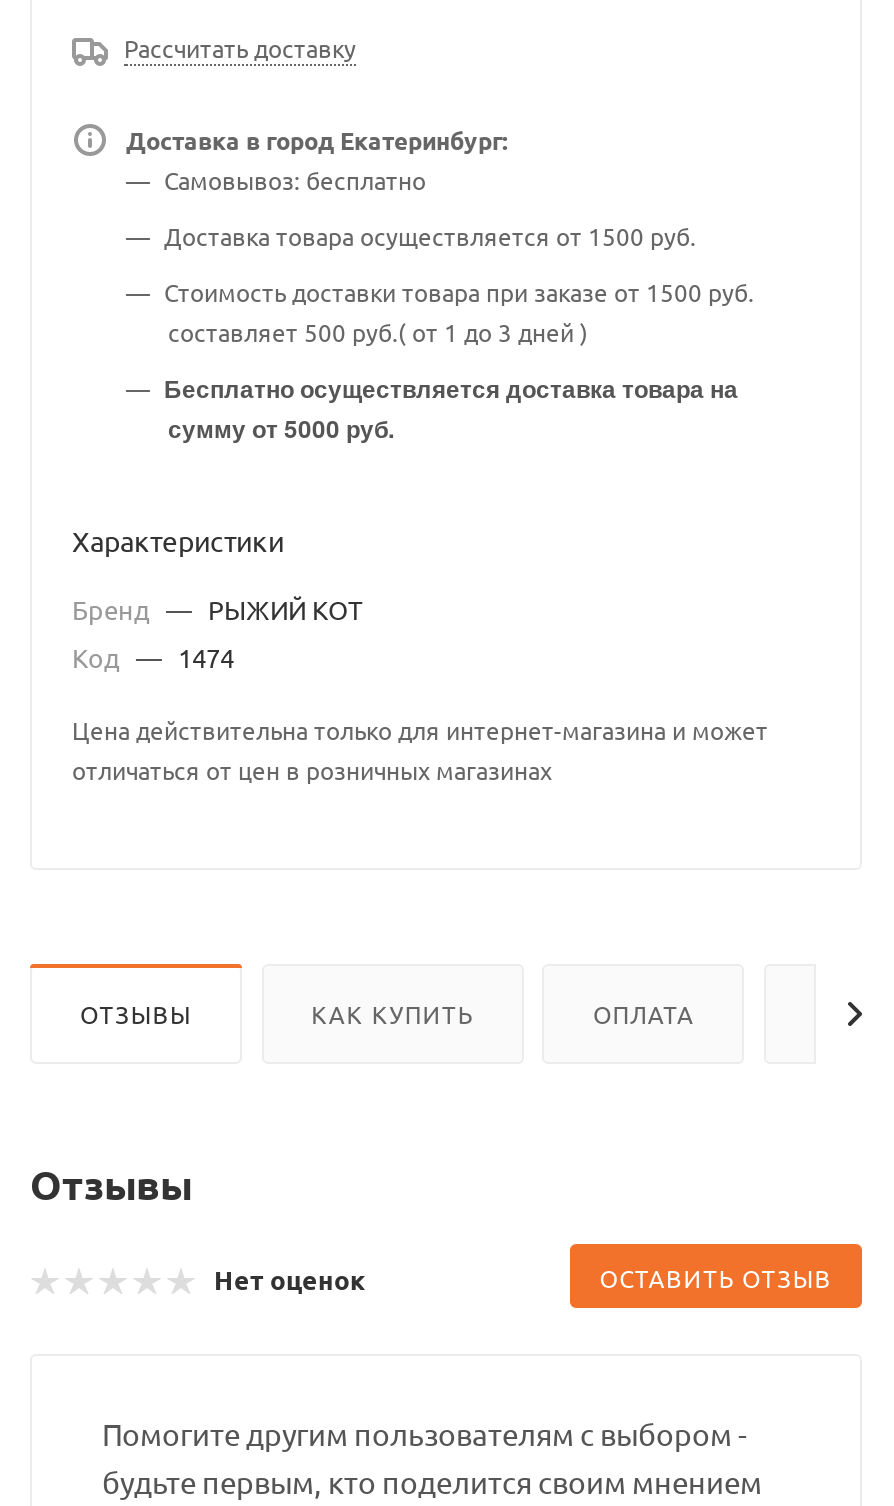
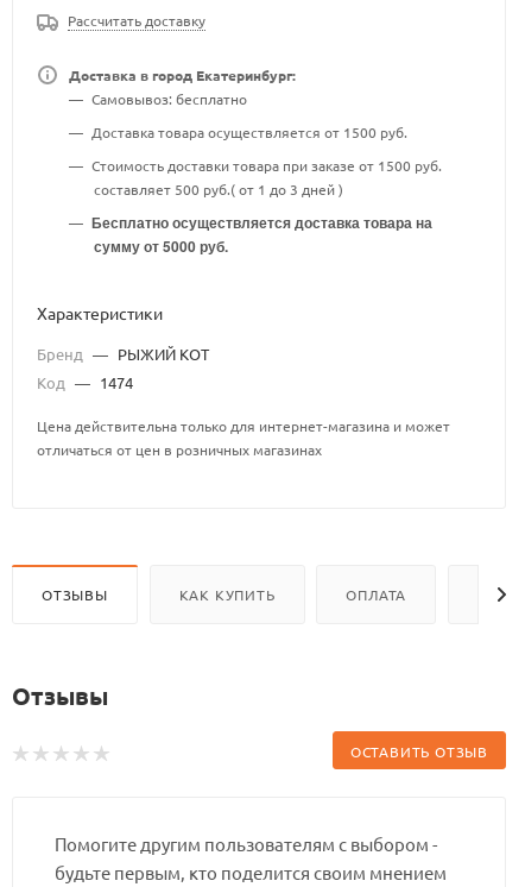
[214,1262,366,1296] Нет оценок -> none

